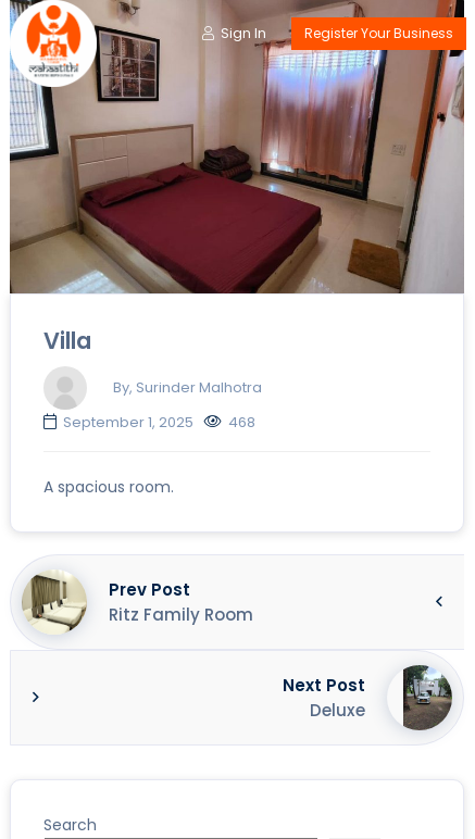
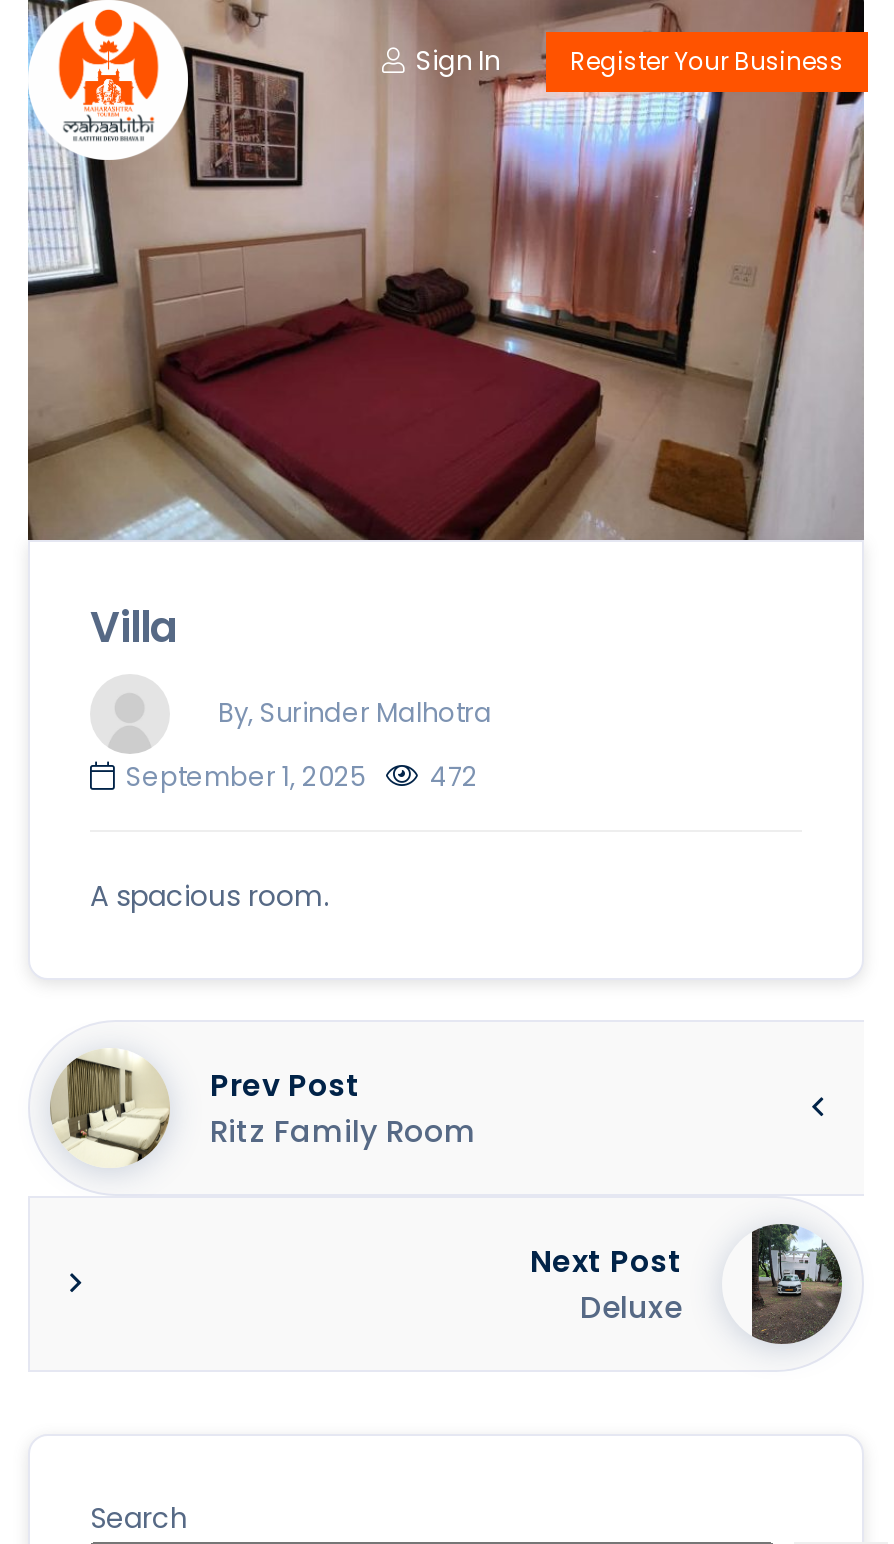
[63,412,255,432] September 1, 2025 468 -> [126,757,478,795] September 1, 2025 472

